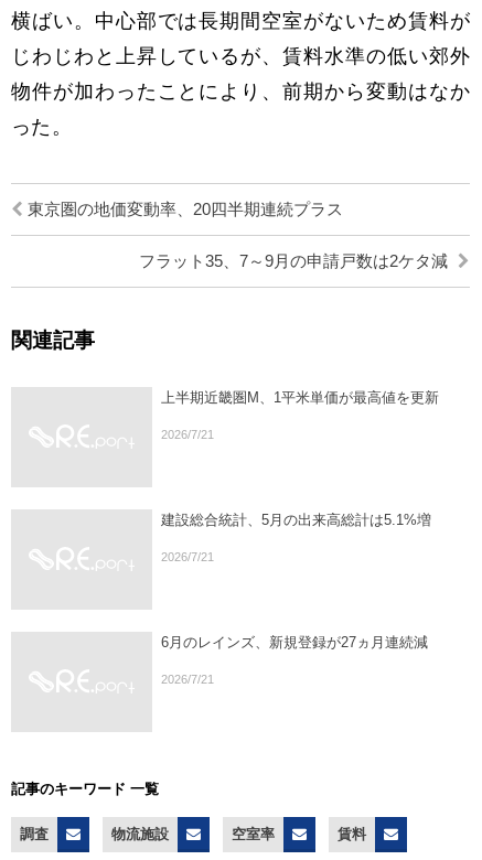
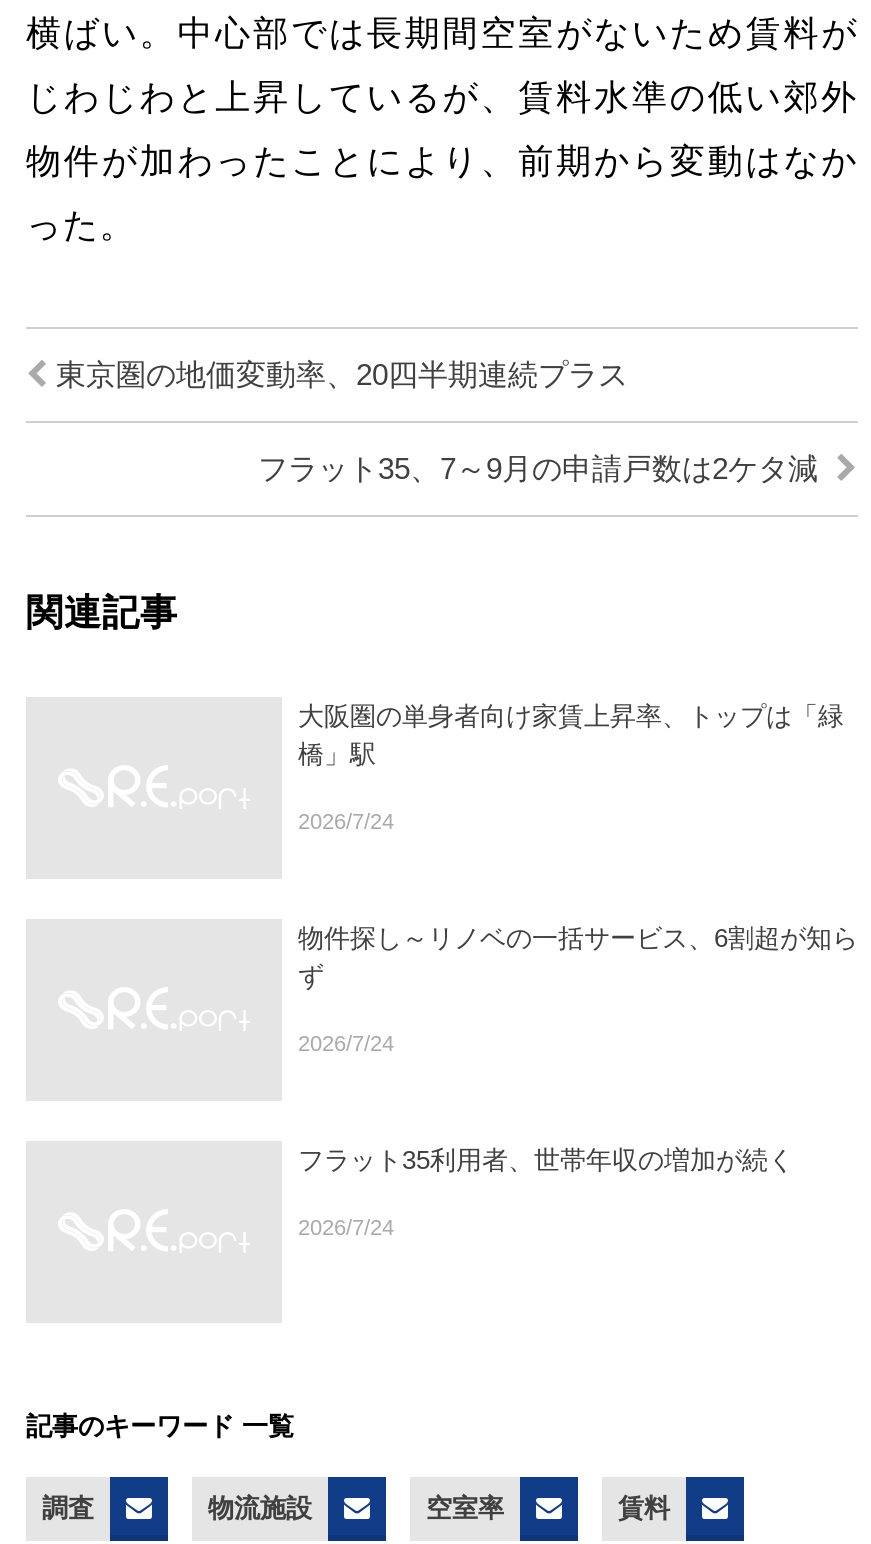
[161,389,439,406] 上半期近畿圏M、1平米単価が最高値を更新 -> [298,701,844,769] 大阪圏の単身者向け家賃上昇率、トップは「緑 | 橋」駅
[161,428,214,441] 2026/7/21 -> [298,809,394,833] 2026/7/24
[161,511,431,528] 建設総合統計、5月の出来高総計は5.1%増 -> [298,923,858,991] 物件探し～リノベの一括サービス、6割超が知ら | ず
[161,550,214,563] 2026/7/21 -> [298,1031,394,1055] 2026/7/24
[161,634,428,650] 6月のレインズ、新規登録が27ヵ月連続減 -> [298,1145,794,1175] フラット35利用者、世帯年収の増加が続く
[161,672,214,686] 2026/7/21 -> [298,1215,394,1239] 2026/7/24

